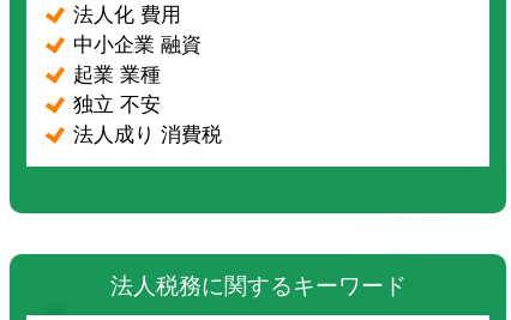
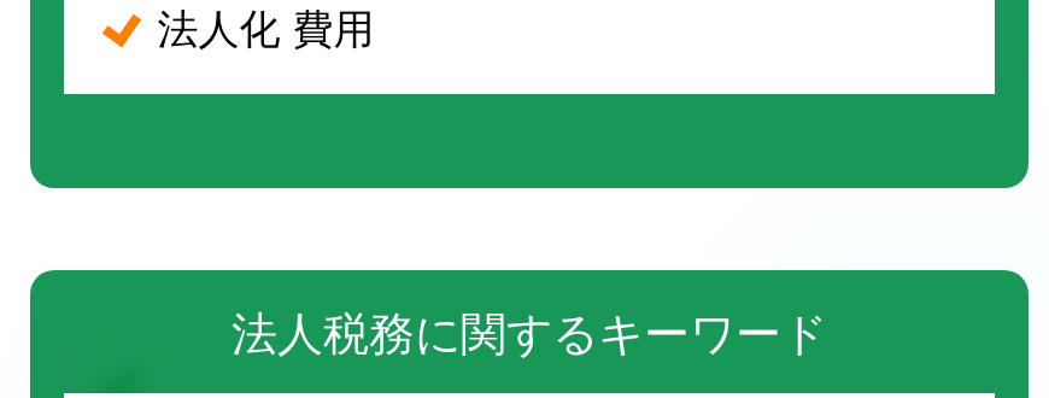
[73,34,222,147] 中小企業 融資 | 起業 業種 | 独立 不安 | 法人成り 消費税 -> none

